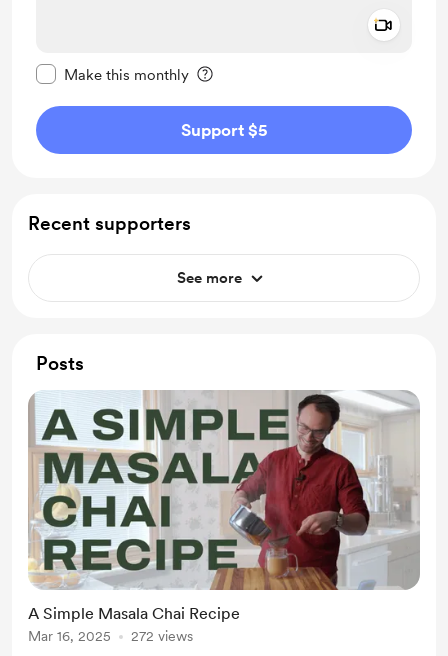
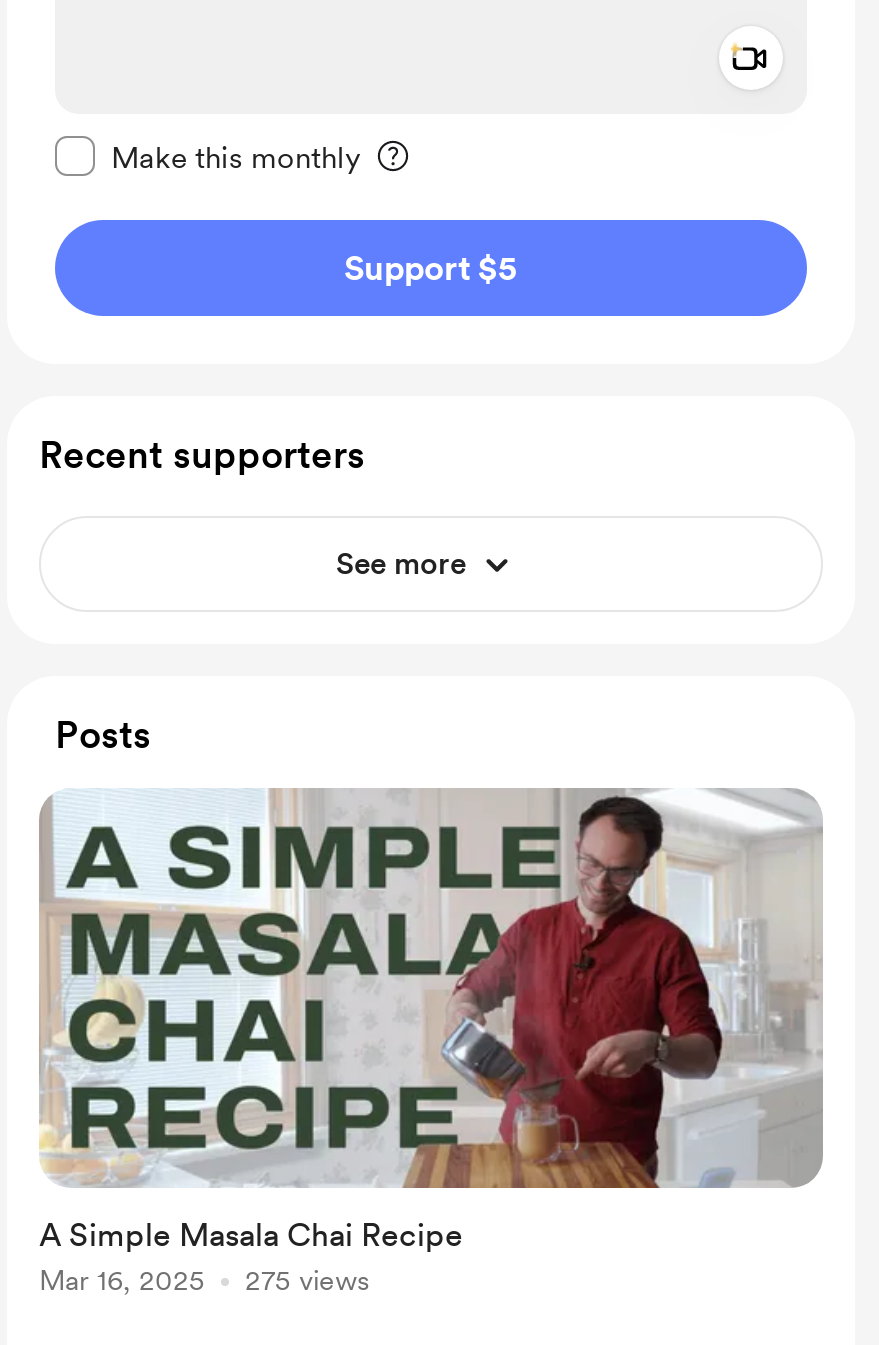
[28,628,193,644] Mar 16, 2025 272 views -> [39,1264,369,1296] Mar 16, 2025 275 views

